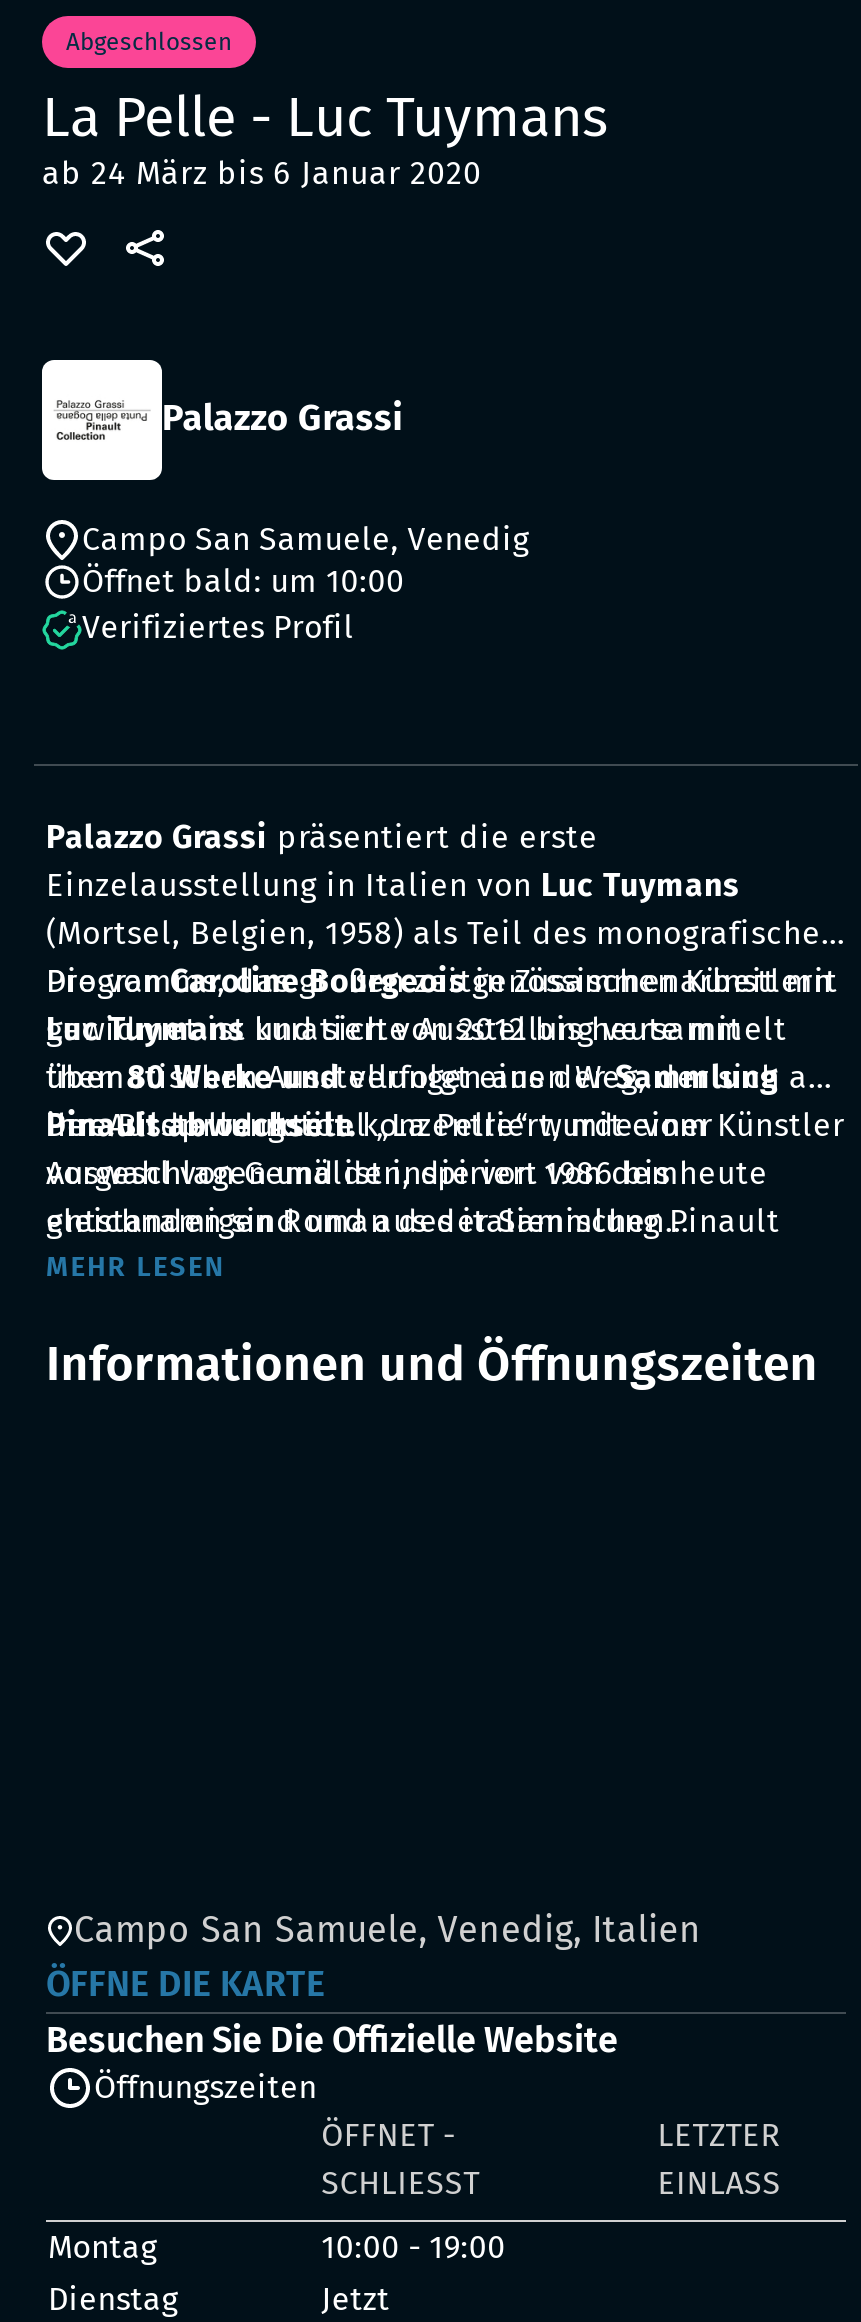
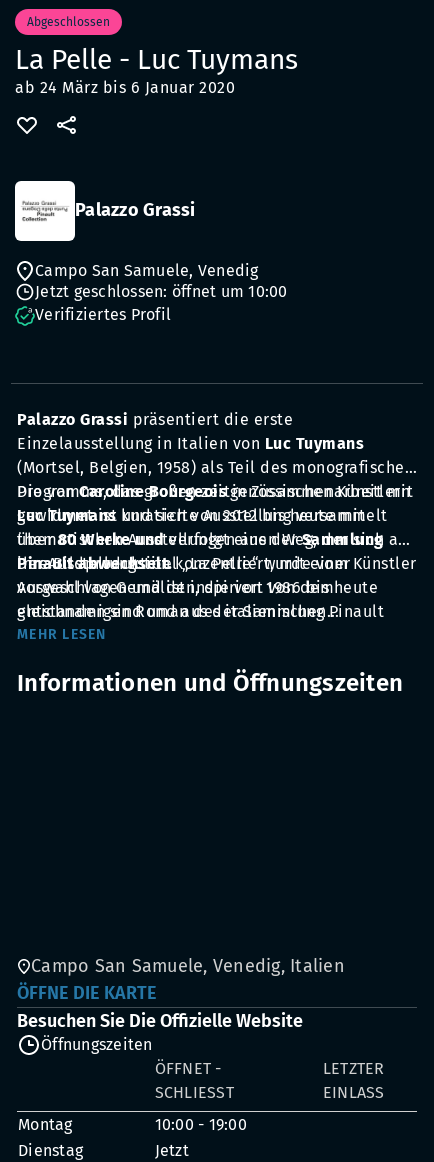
[82,563,404,601] Öffnet bald: um 10:00 -> [35,282,287,301] Jetzt geschlossen: öffnet um 10:00

